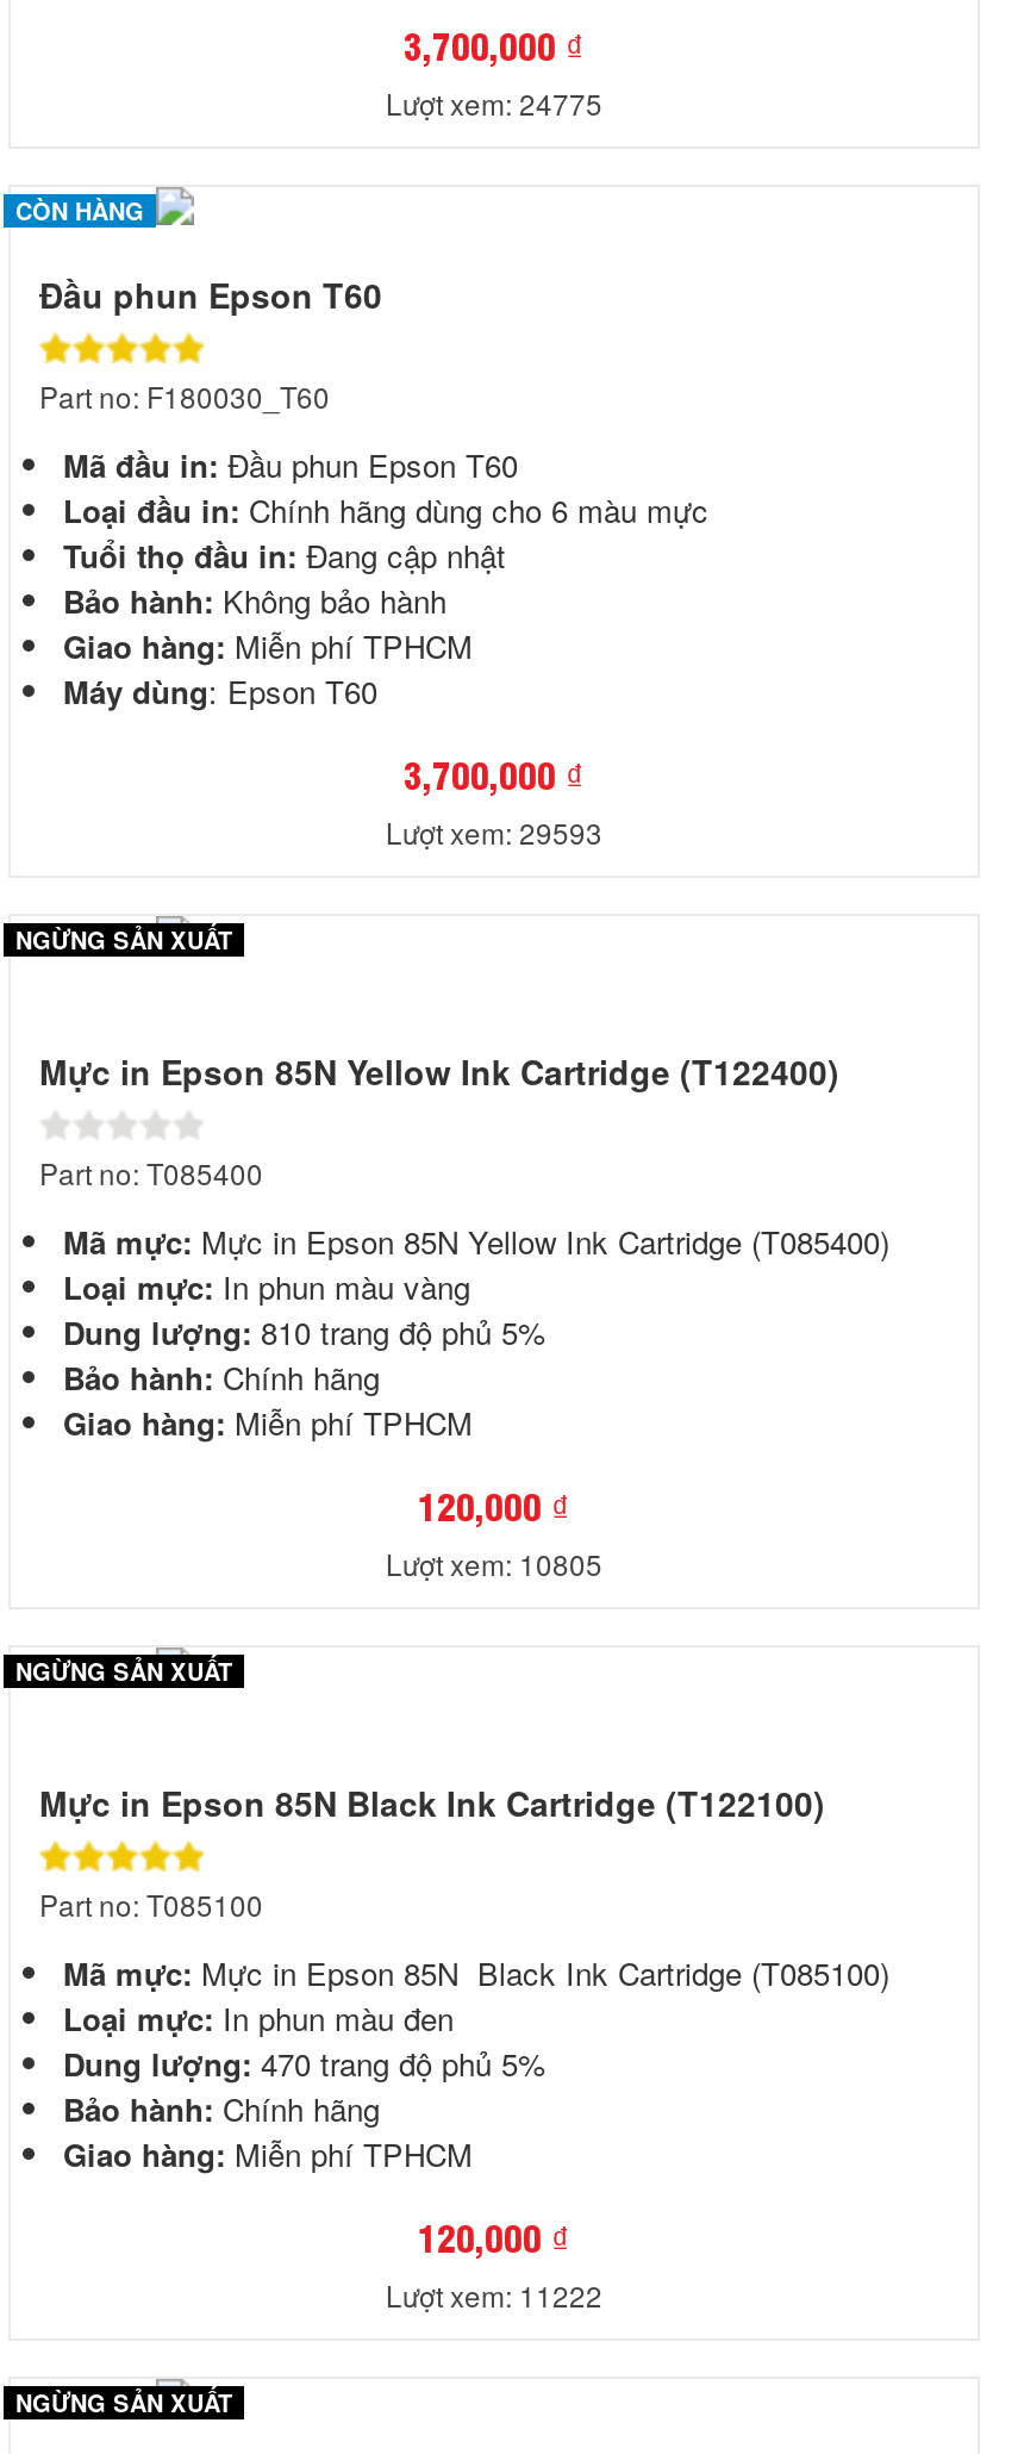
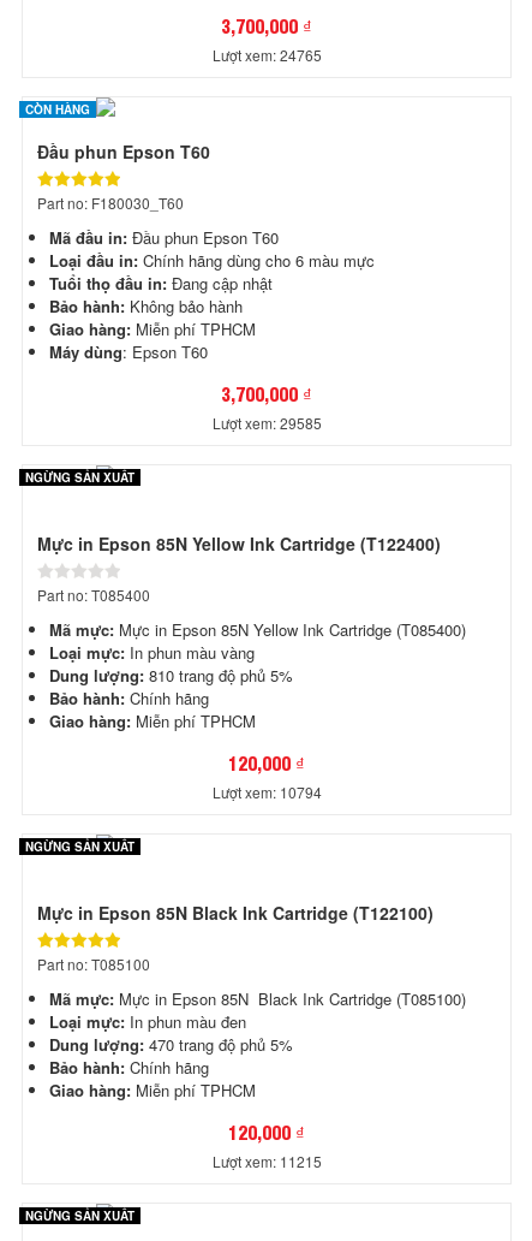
[386,81,602,122] Lượt xem: 24775 -> [212,44,321,64] Lượt xem: 24765
[386,810,602,851] Lượt xem: 29593 -> [212,412,321,432] Lượt xem: 29585
[386,1542,602,1582] Lượt xem: 10805 -> [212,781,321,802] Lượt xem: 10794
[386,2273,602,2314] Lượt xem: 11222 -> [212,1150,321,1171] Lượt xem: 11215

